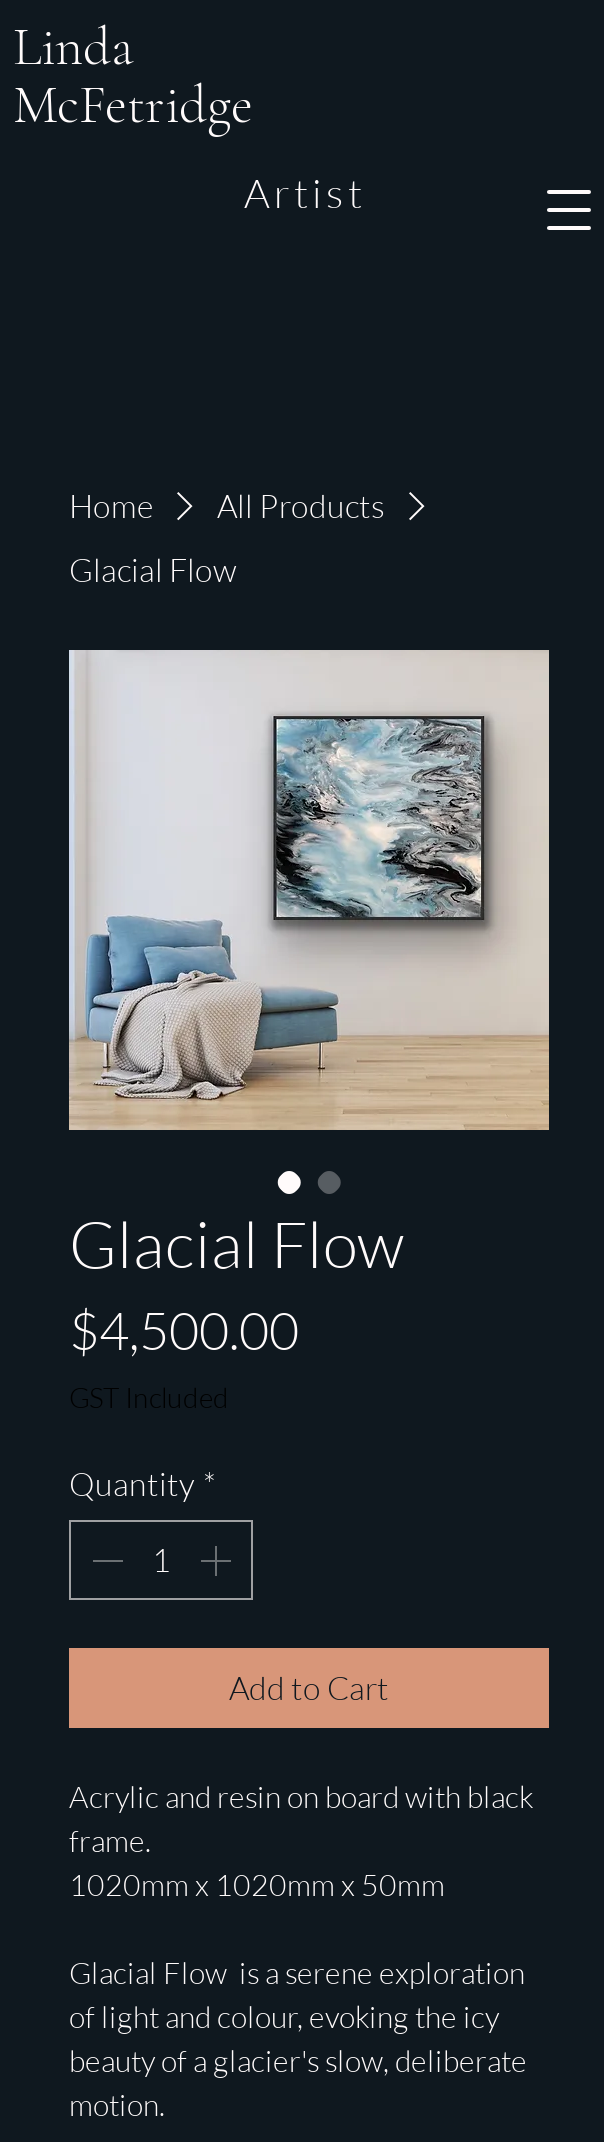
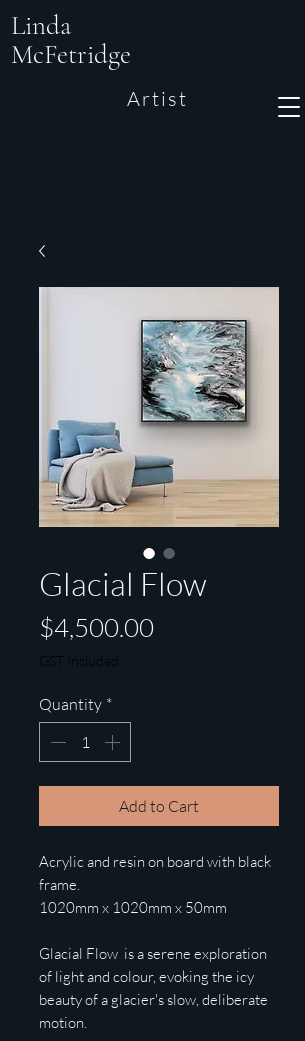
[69,486,385,590] Home | All Products | Glacial Flow -> none

